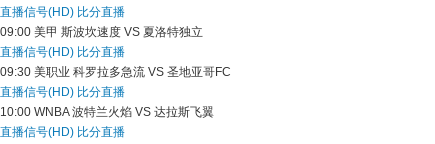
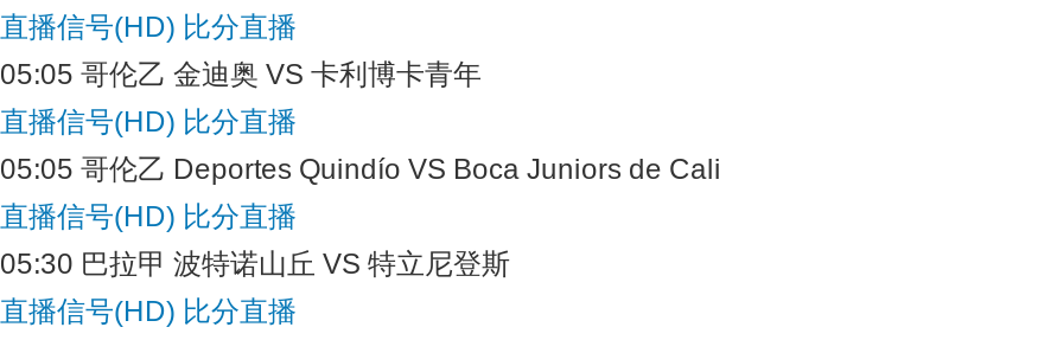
[0,25,203,39] 09:00 美甲斯波坎速度 VS 夏洛特独立 -> [0,58,482,91] 05:05 哥伦乙金迪奥 VS 卡利博卡青年
[0,65,231,79] 09:30 美职业科罗拉多急流 VS 圣地亚哥FC -> [0,153,721,186] 05:05 哥伦乙Deportes Quindío VS Boca Juniors de Cali
[0,105,214,119] 10:00 WNBA波特兰火焰 VS 达拉斯飞翼 -> [0,248,510,281] 05:30 巴拉甲波特诺山丘 VS 特立尼登斯

